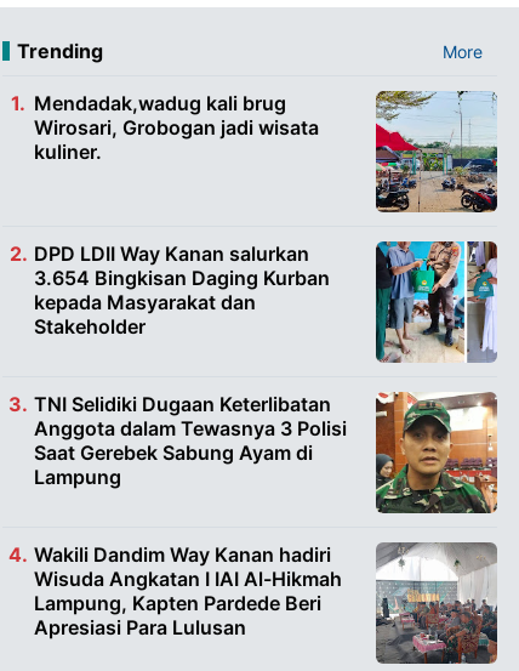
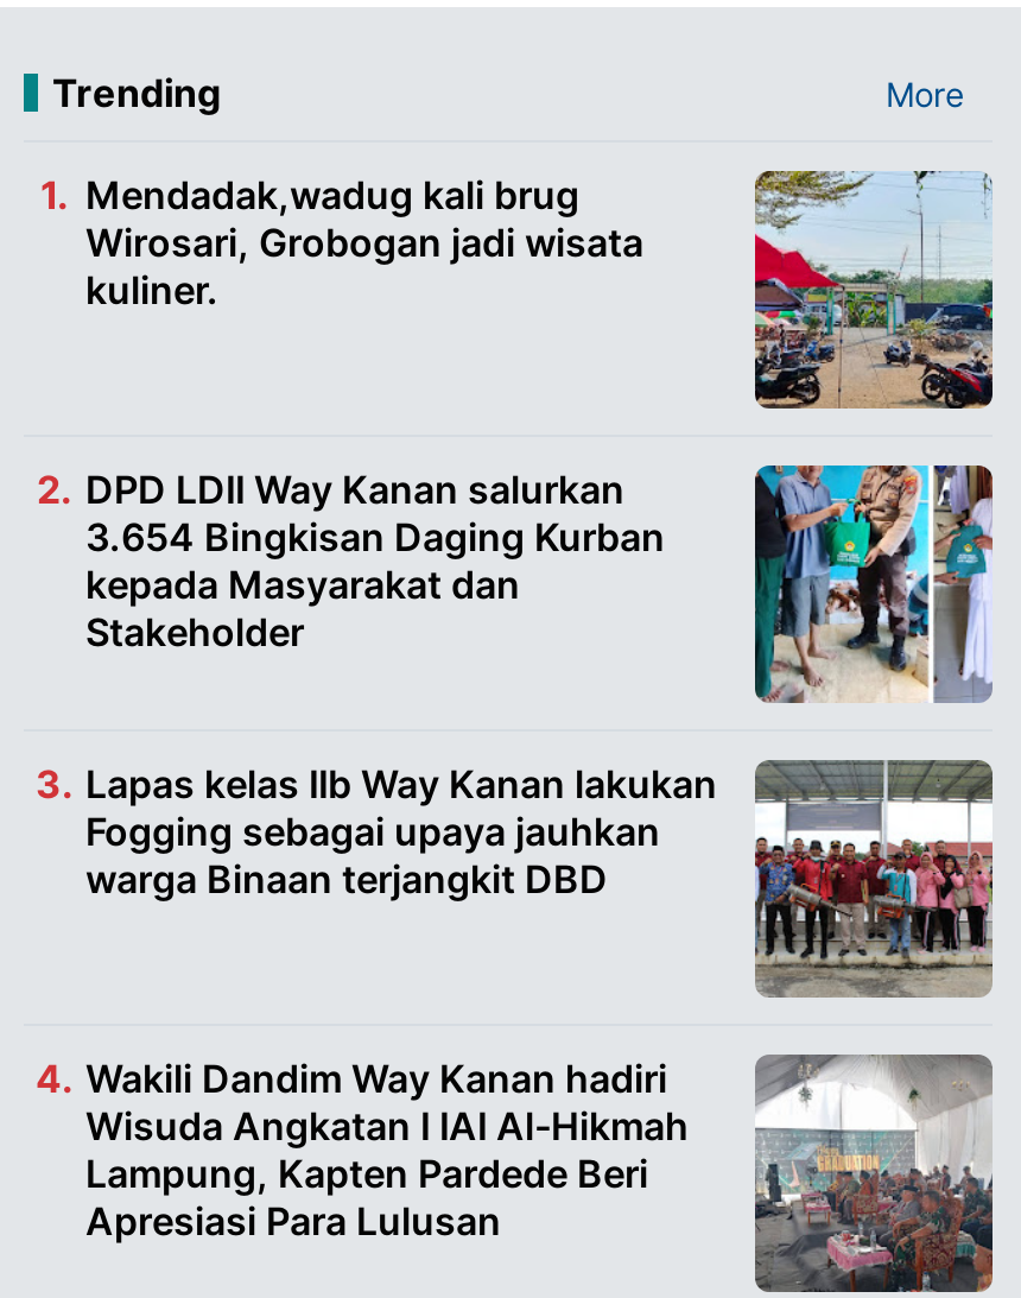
[34,391,497,513] [image] | TNI Selidiki Dugaan Keterlibatan | Anggota dalam Tewasnya 3 Polisi | Saat Gerebek Sabung Ayam di | Lampung -> [85,758,995,998] [image] | Lapas kelas IIb Way Kanan lakukan | Fogging sebagai upaya jauhkan | warga Binaan terjangkit DBD

